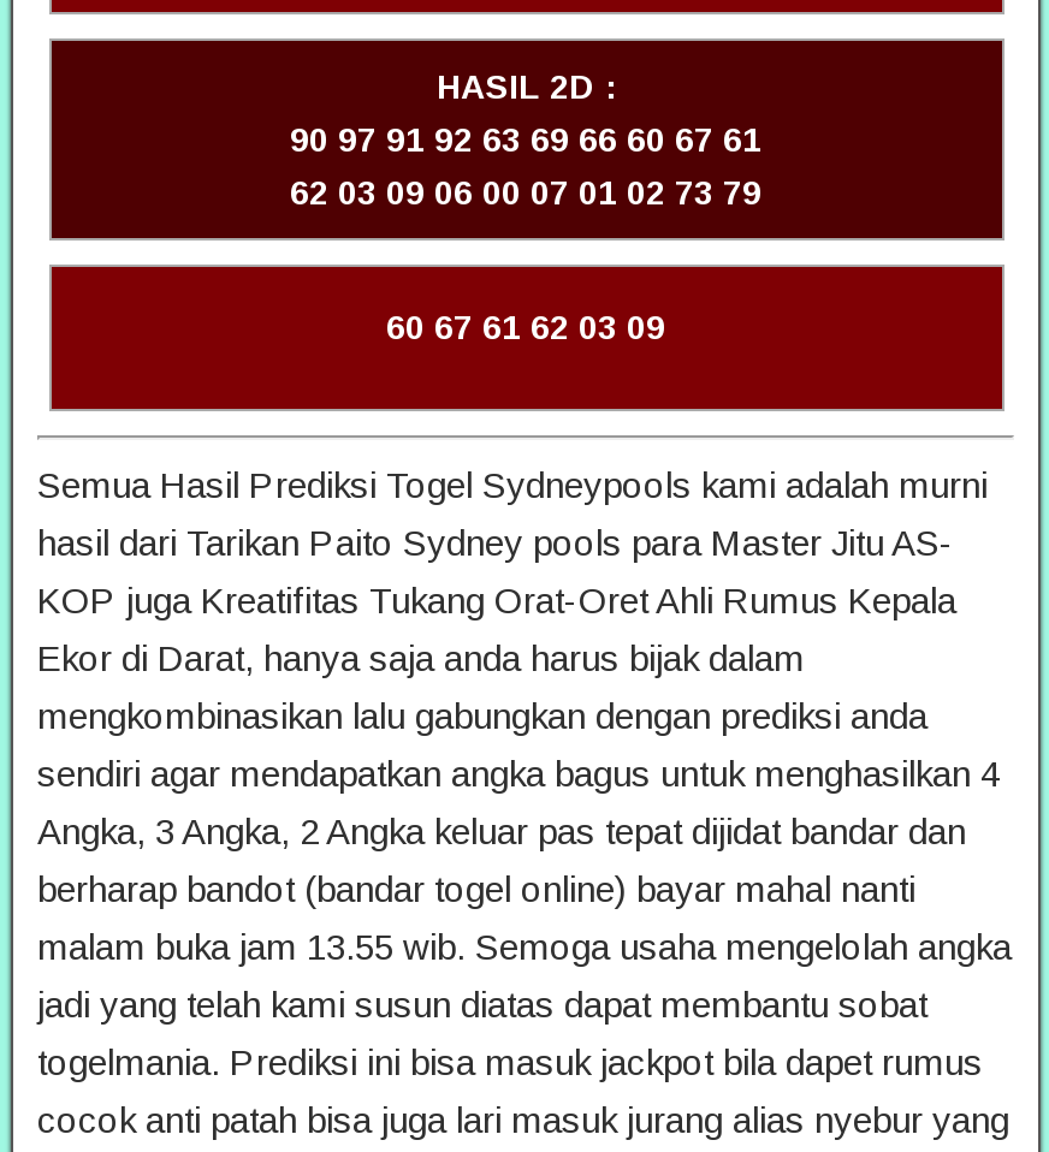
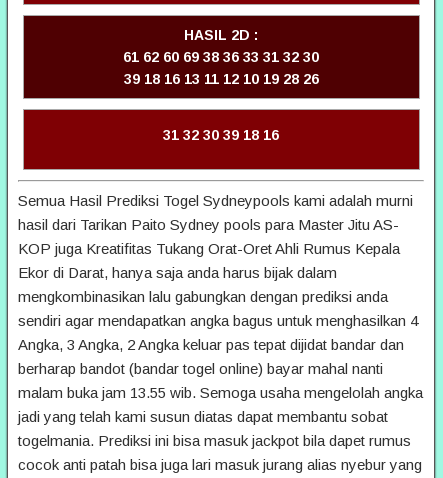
[290,120,761,158] 90 97 91 92 63 69 66 60 67 61 -> [123,49,319,65] 61 62 60 69 38 36 33 31 32 30
[290,172,761,211] 62 03 09 06 00 07 01 02 73 79 -> [123,71,318,87] 39 18 16 13 11 12 10 19 28 26
[386,307,665,346] 60 67 61 62 03 09 -> [163,127,279,143] 31 32 30 39 18 16

